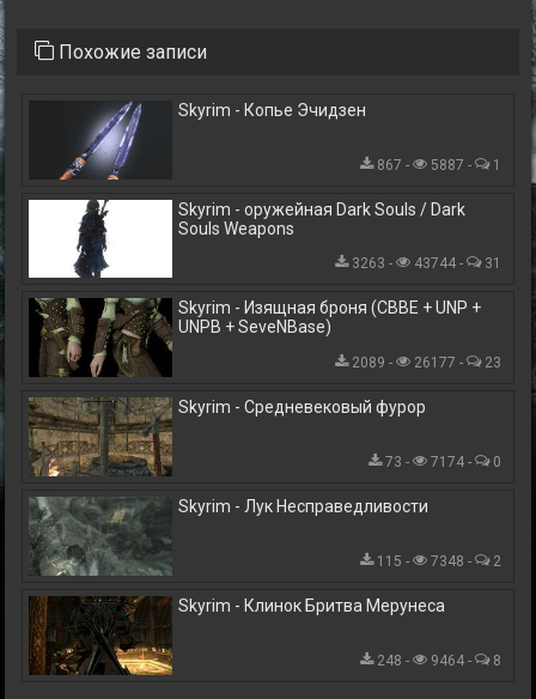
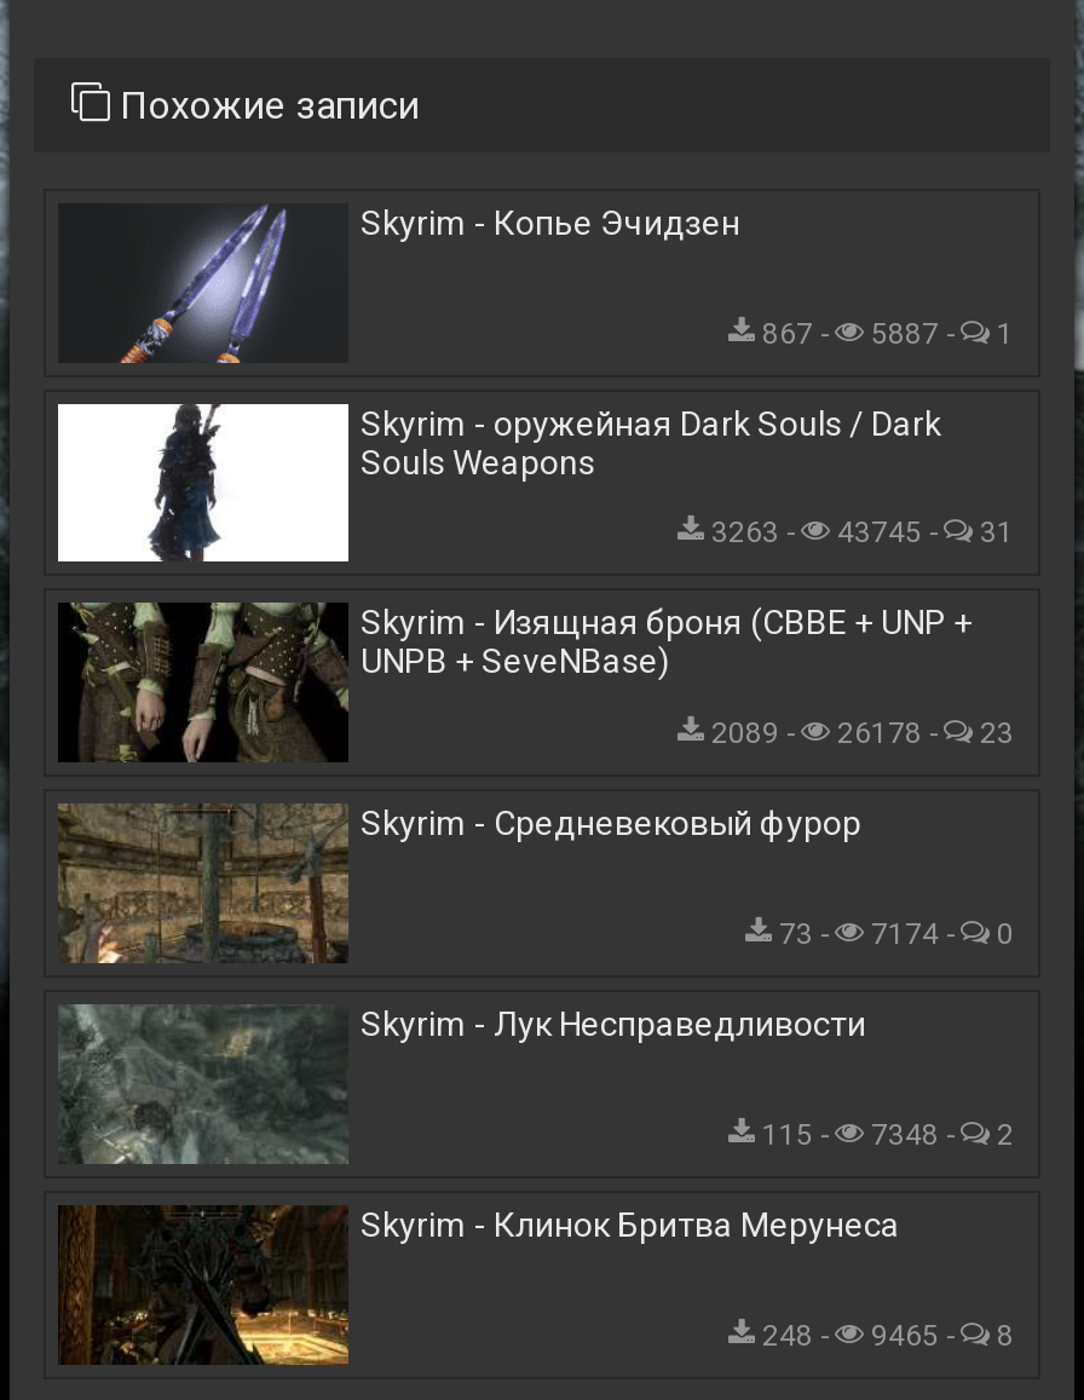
[348,256,501,272] 3263 - 43744 - 31 -> [704,517,1014,551] 3263 - 43745 - 31
[348,354,501,371] 2089 - 26177 - 23 -> [704,716,1014,750] 2089 - 26178 - 23
[373,652,501,669] 248 - 9464 - 8 -> [755,1319,1014,1353] 248 - 9465 - 8

